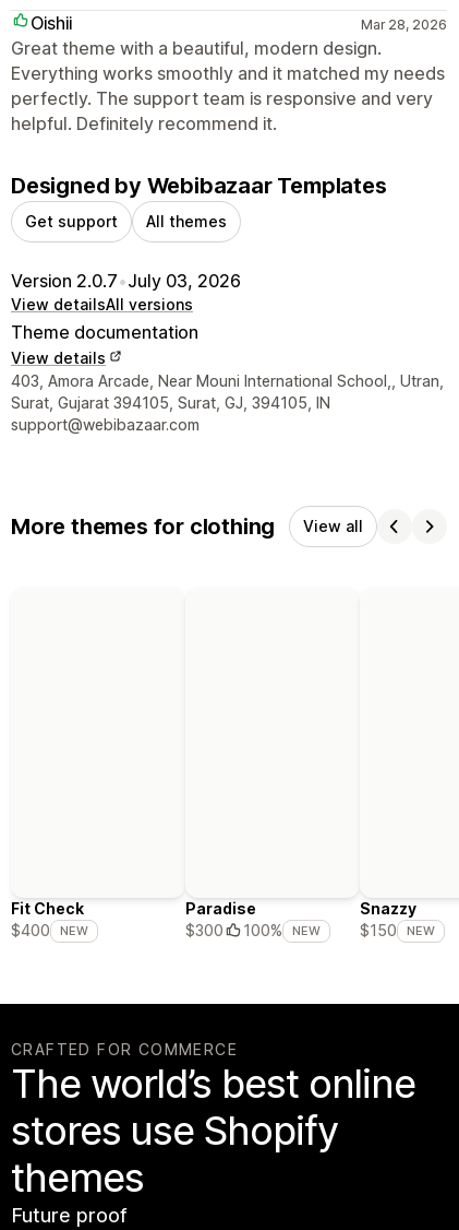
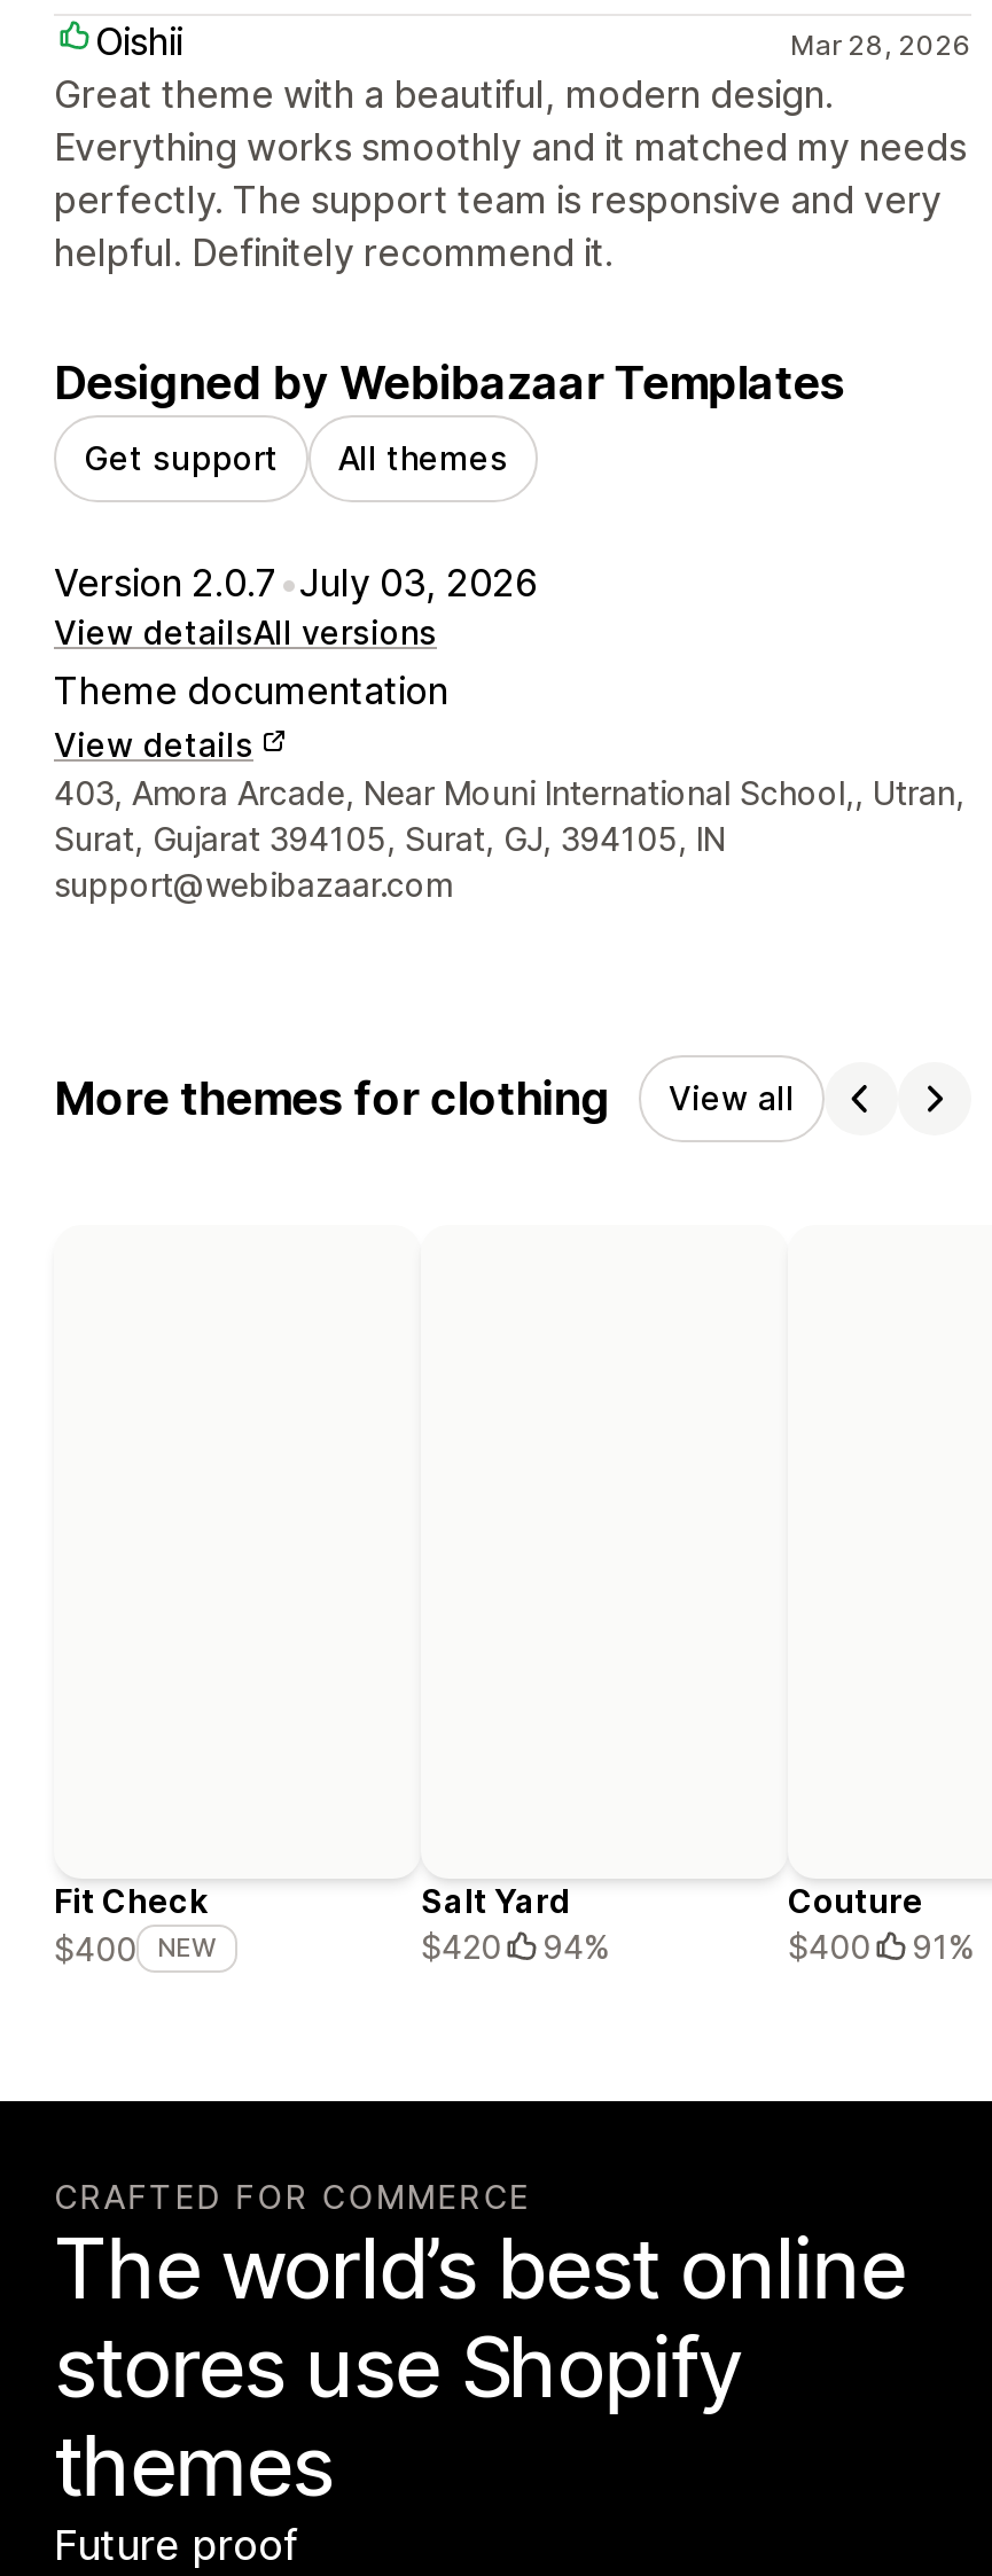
[185,899,321,940] Paradise | $300 | 100% | NEW -> [421,1881,609,1966] Salt Yard | $420 | 94%
[360,899,435,940] Snazzy | $150 | NEW -> [788,1881,974,1966] Couture | $400 | 91%

